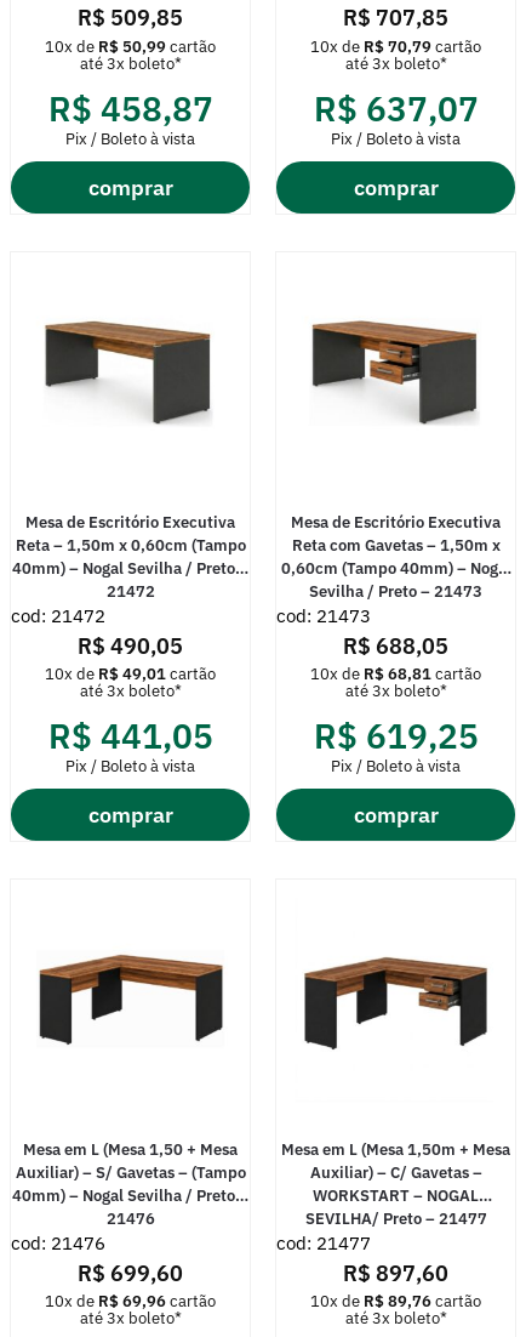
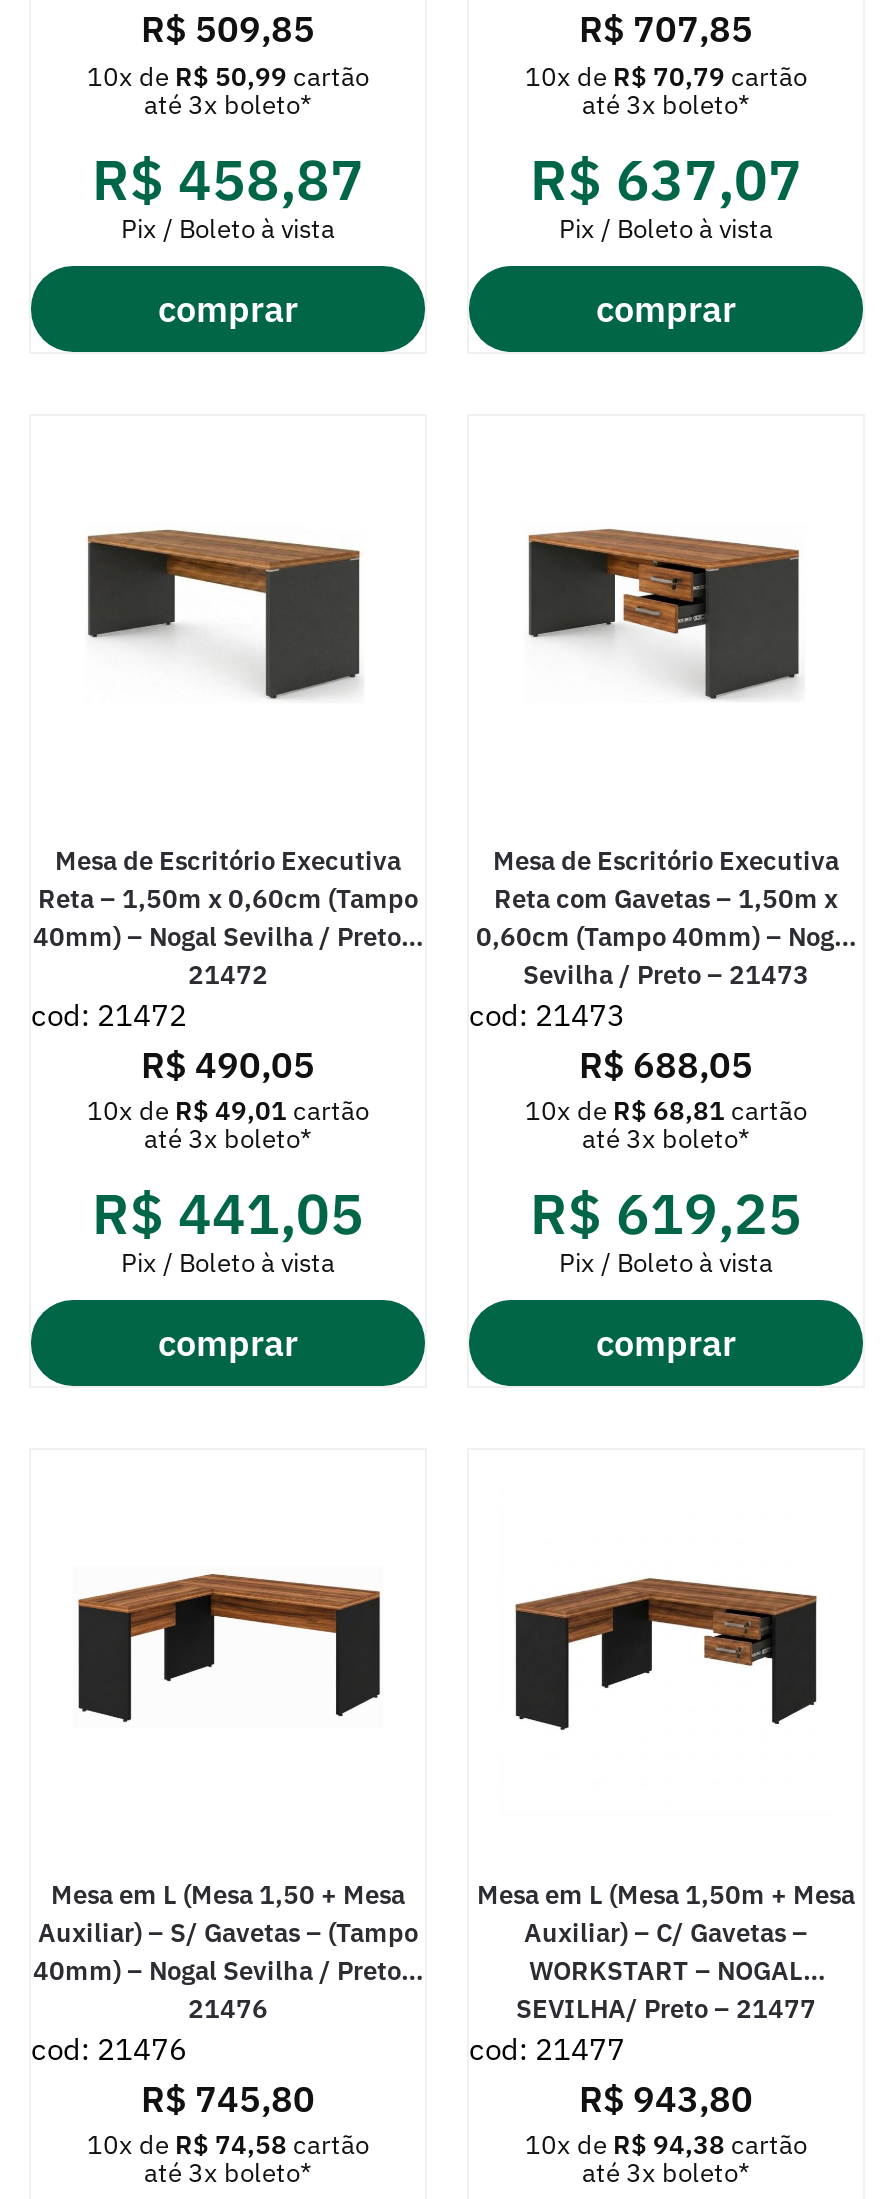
[78,1259,183,1287] R$699,60 -> [141,2076,315,2122] R$745,80
[343,1259,448,1287] R$897,60 -> [579,2076,753,2122] R$943,80
[45,1291,216,1312] 10x de R$69,96 cartão -> [87,2129,369,2163] 10x de R$74,58 cartão
[310,1291,481,1312] 10x de R$89,76 cartão -> [525,2129,807,2163] 10x de R$94,38 cartão

